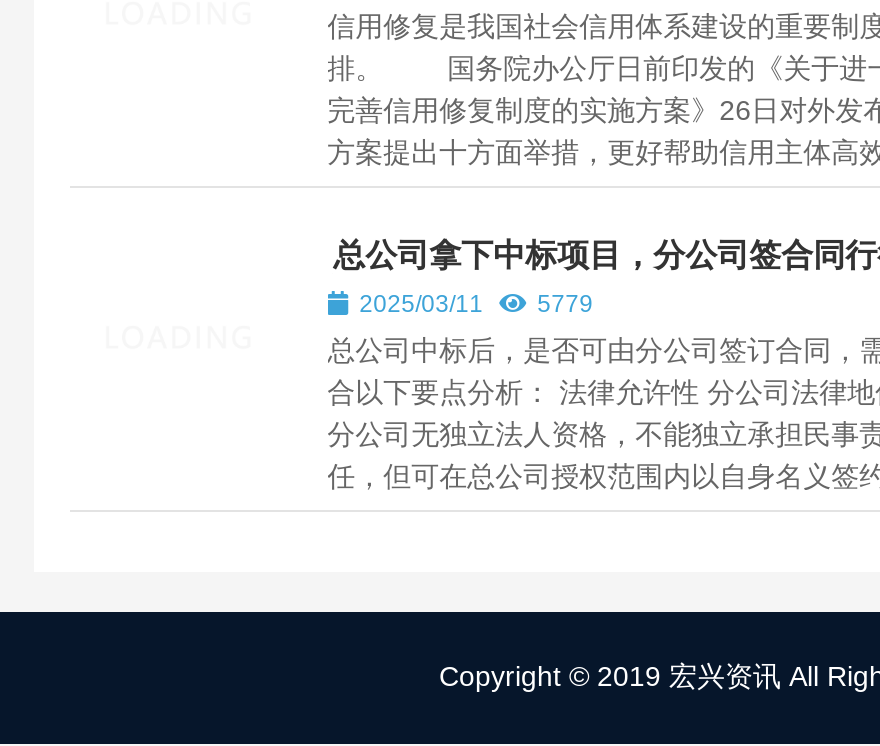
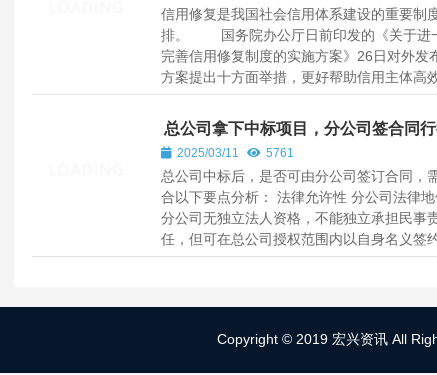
[537,290,593,318] 5779 -> [266,146,294,160] 5761

